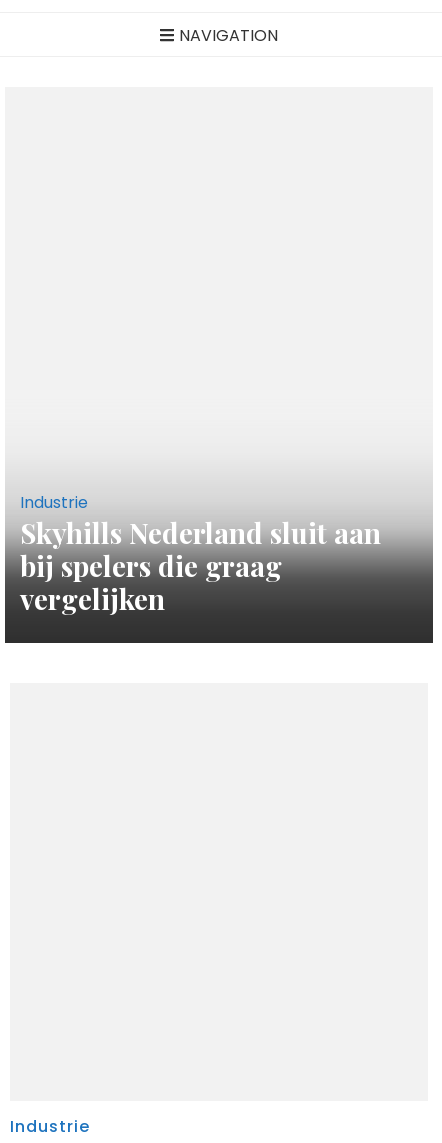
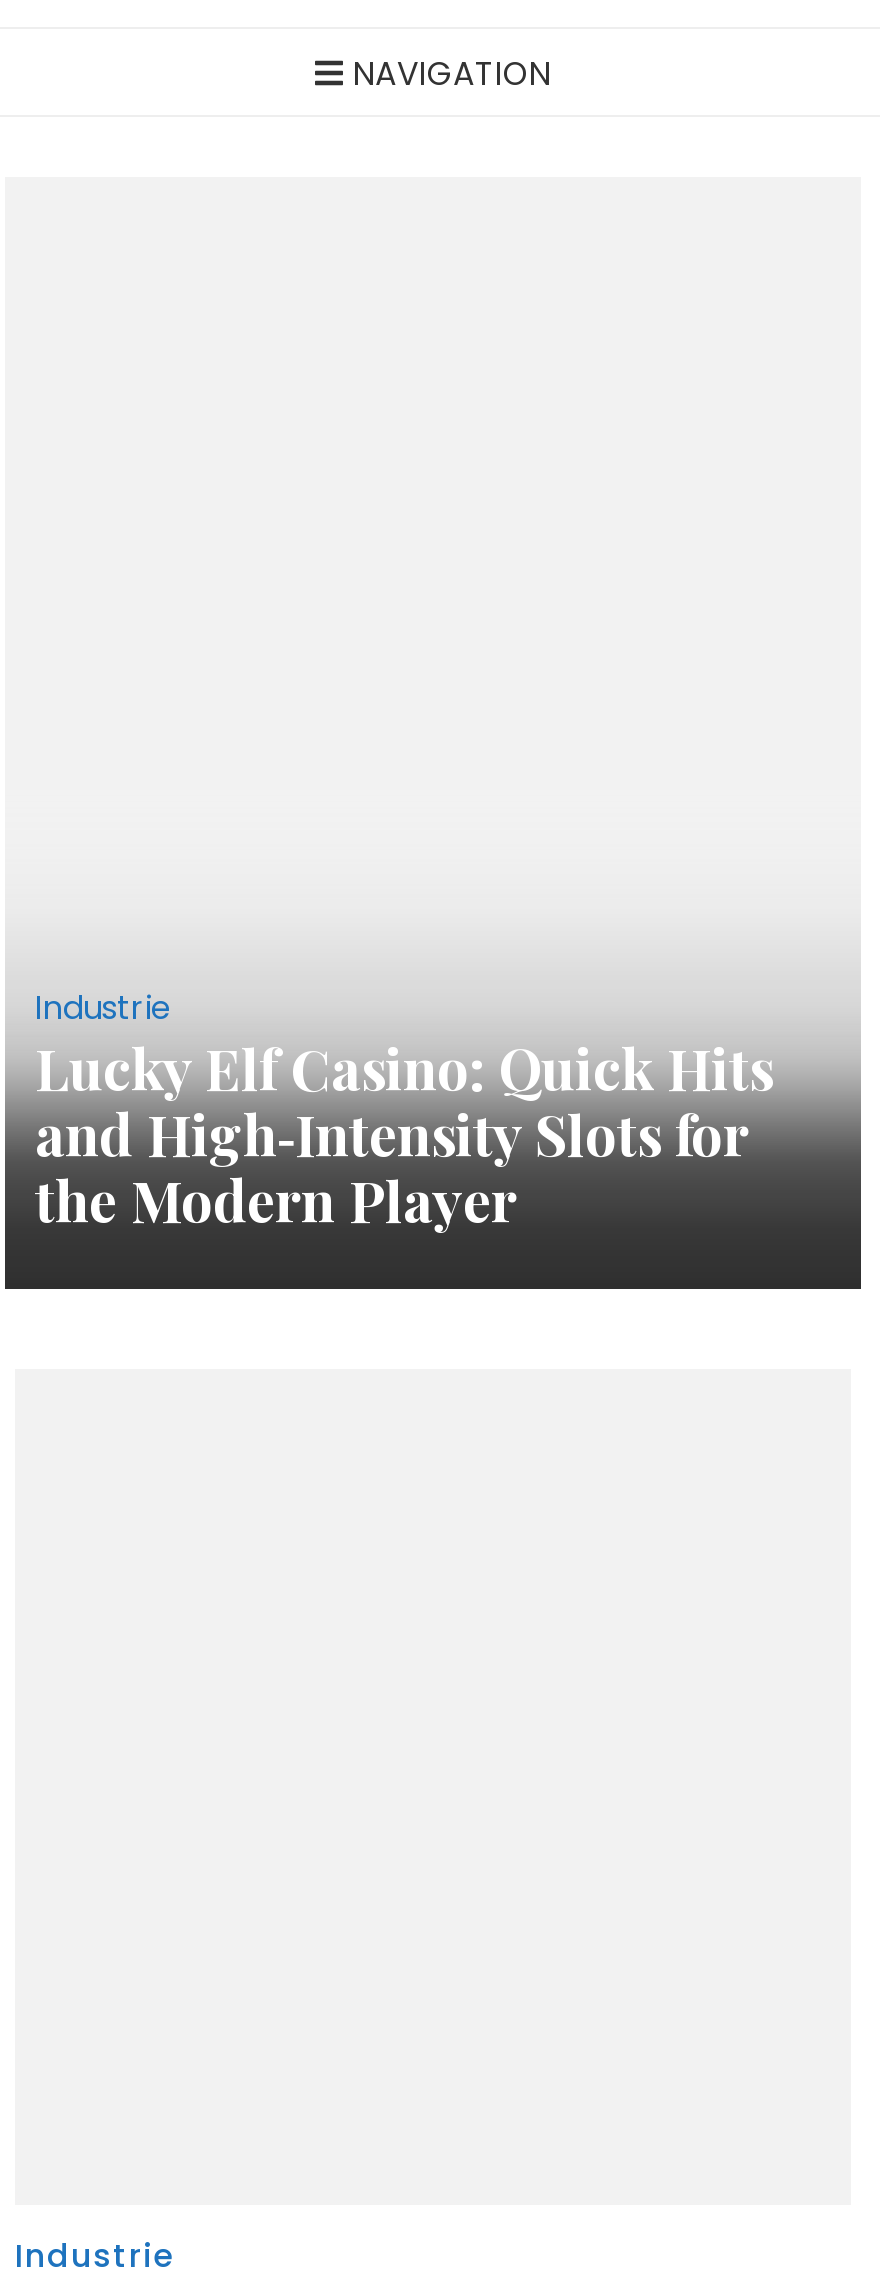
[20,514,381,617] Skyhills Nederland sluit aan | bij spelers die graag | vergelijken -> [35,1030,773,1236] Lucky Elf Casino: Quick Hits | and High‑Intensity Slots for | the Modern Player

